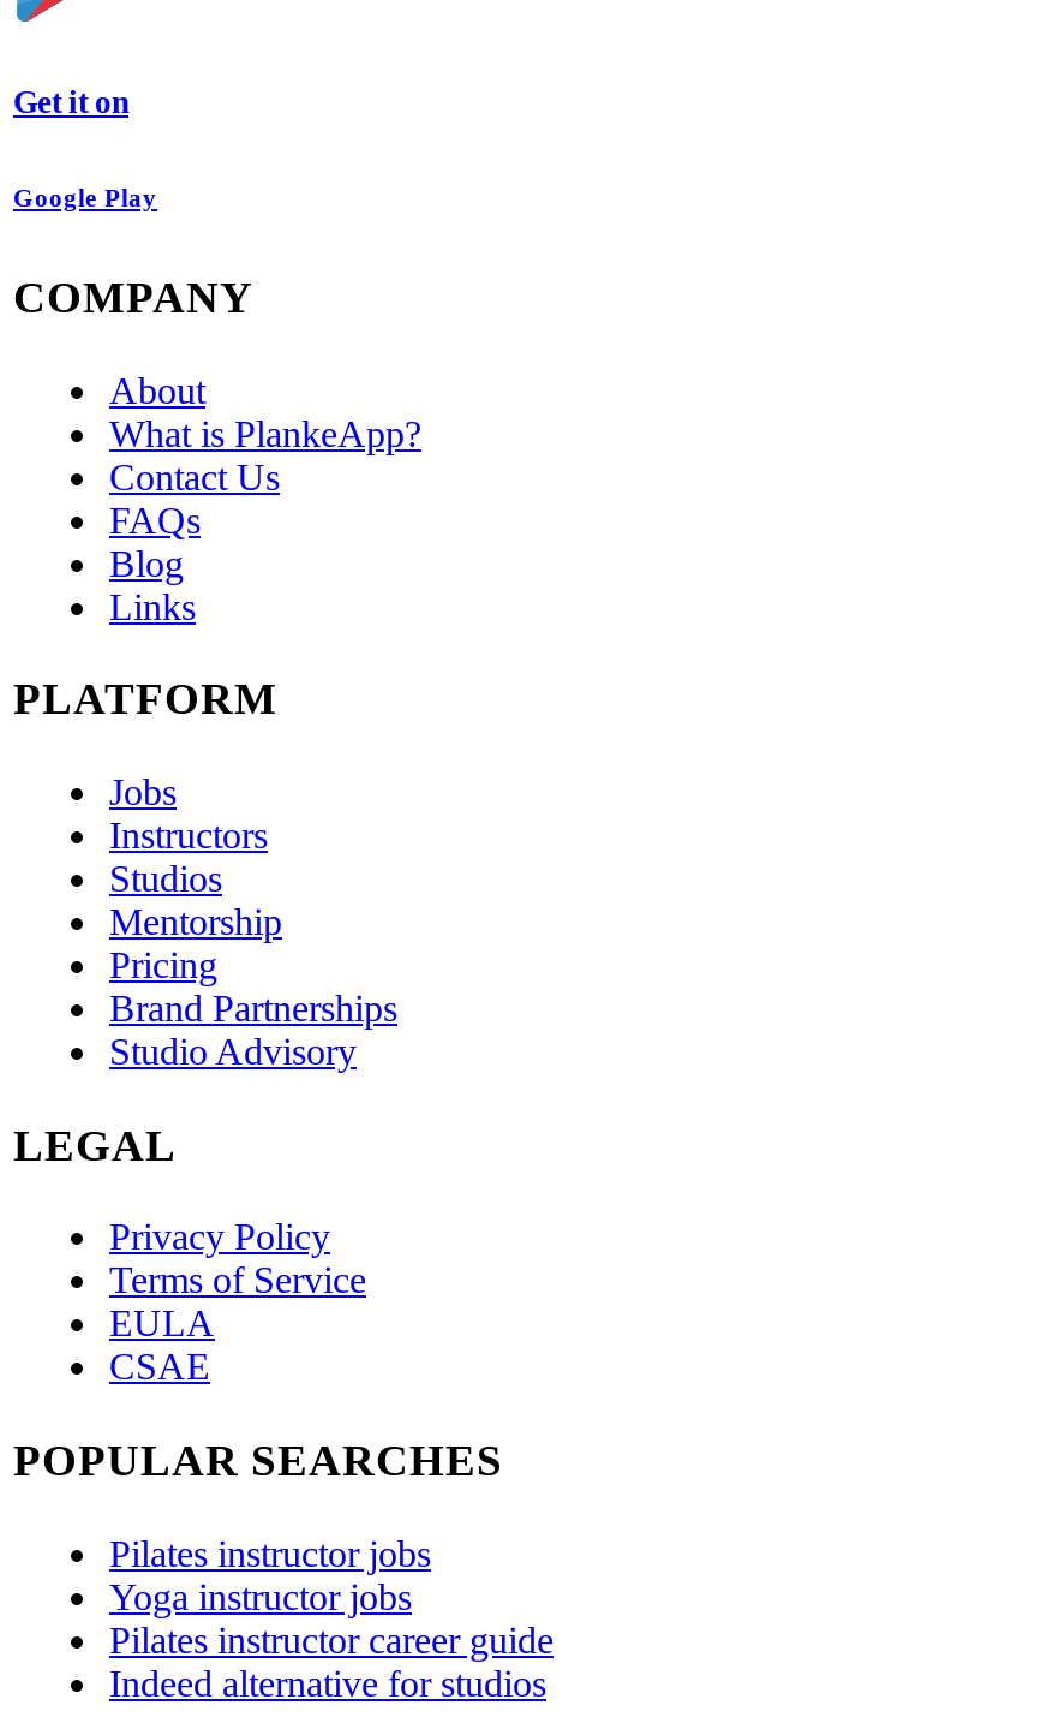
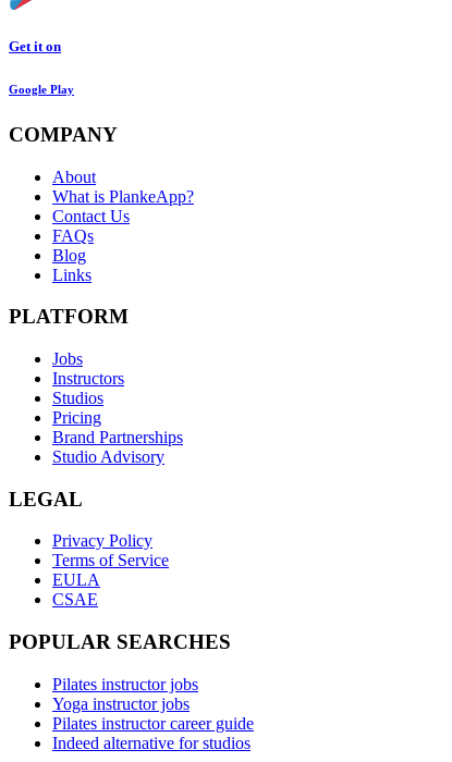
[109,901,282,942] Mentorship -> none

